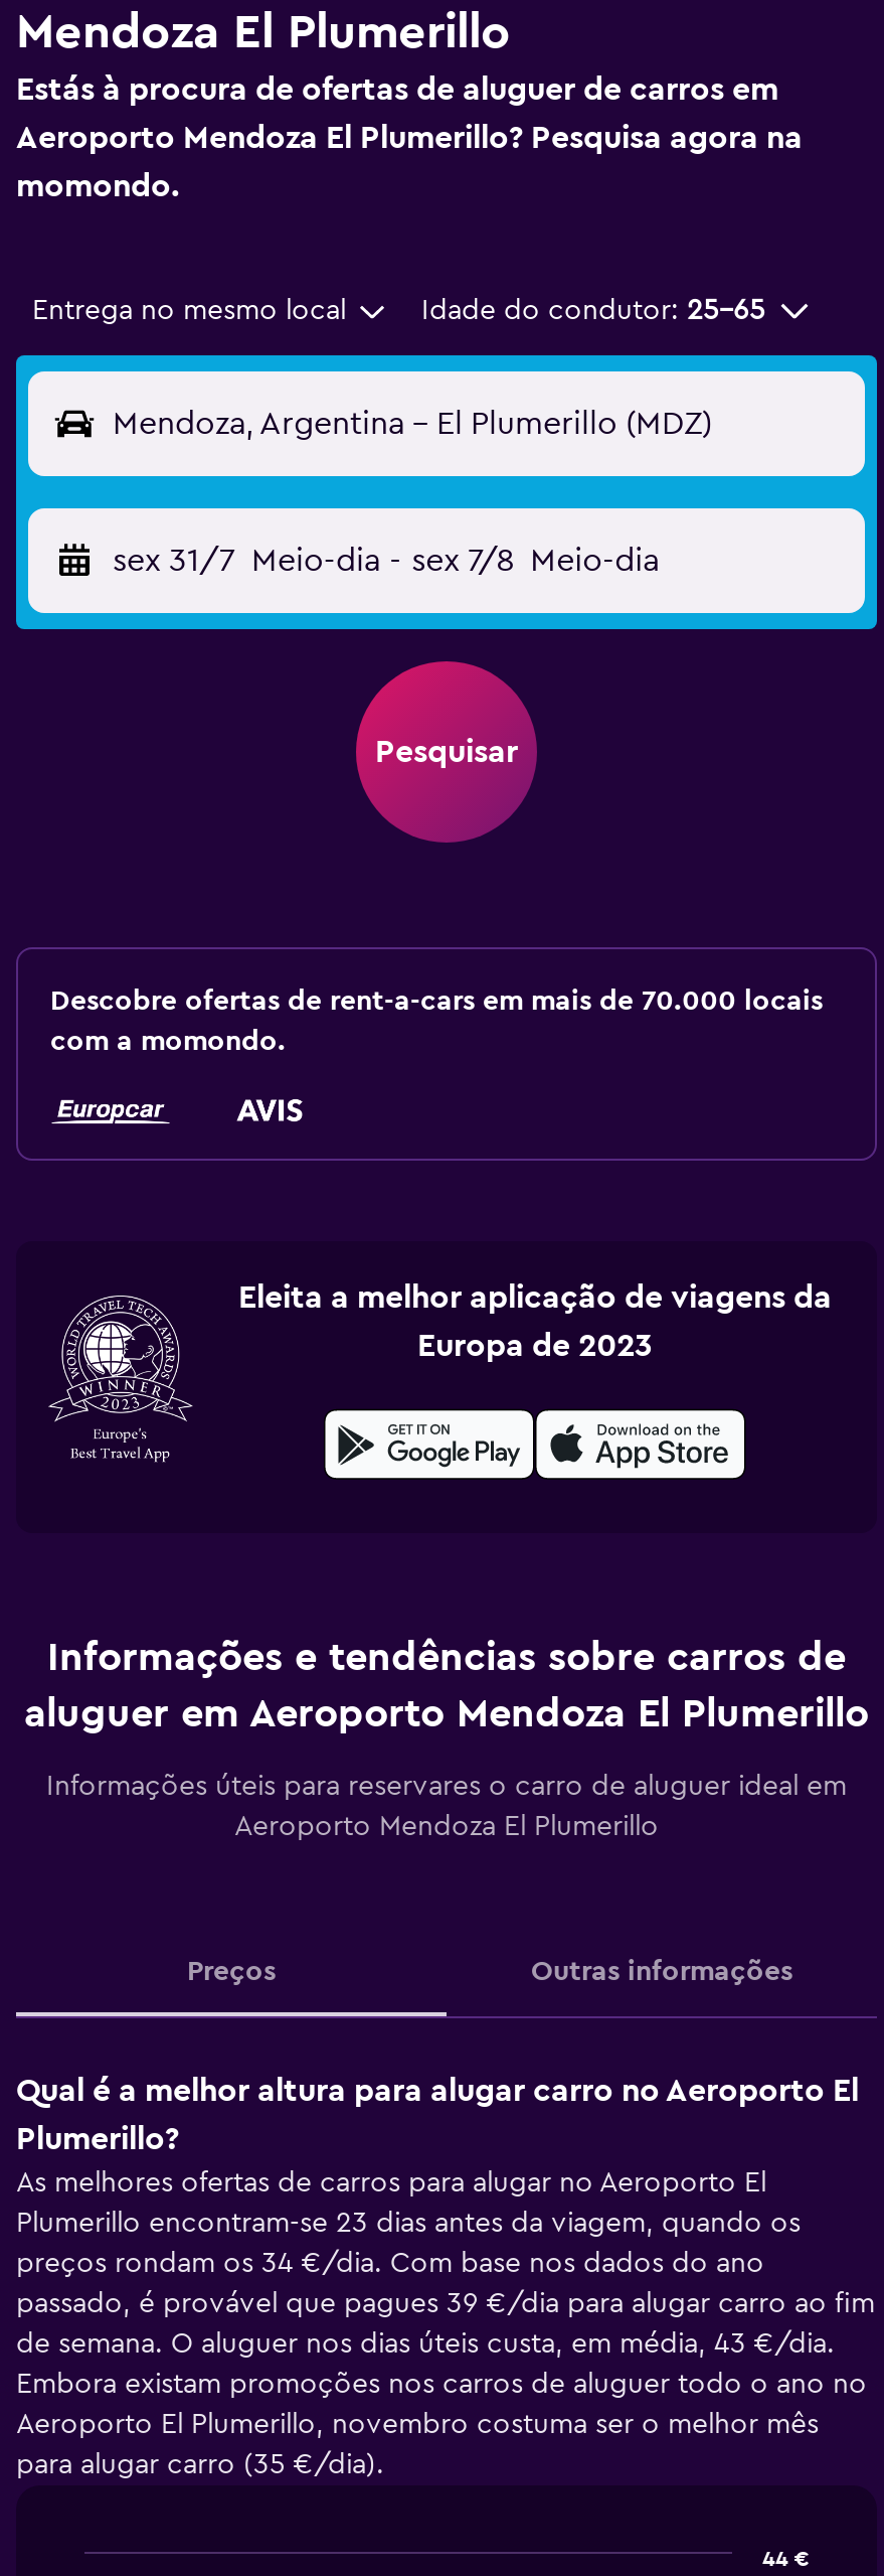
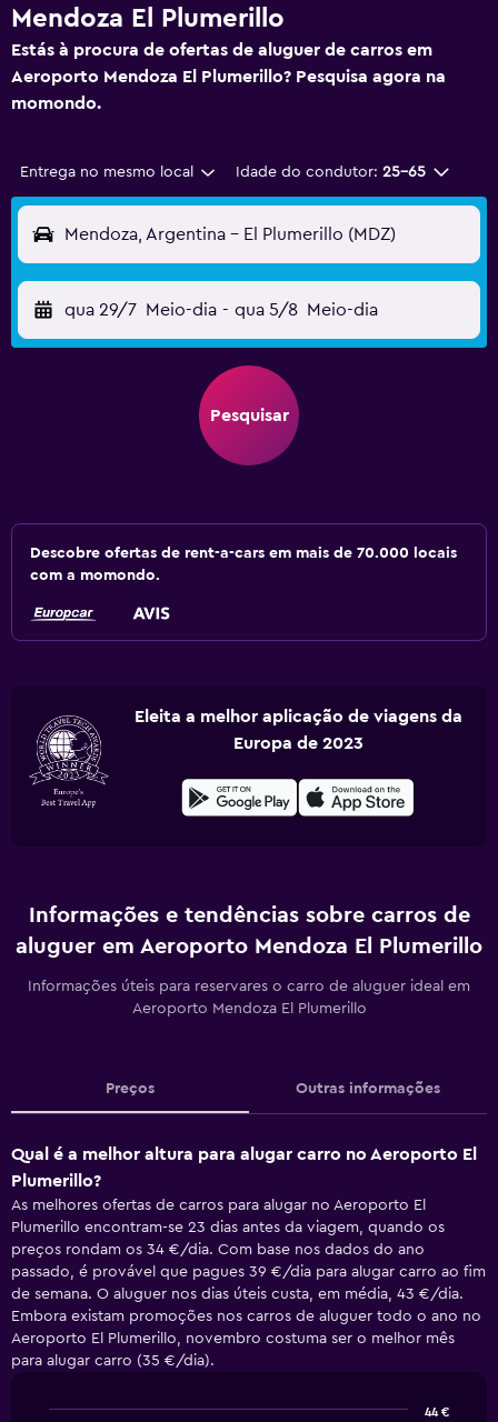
[113,545,659,577] sex 31/7 Meio-dia - sex 7/8 Meio-dia -> [64,301,378,319] qua 29/7 Meio-dia - qua 5/8 Meio-dia

